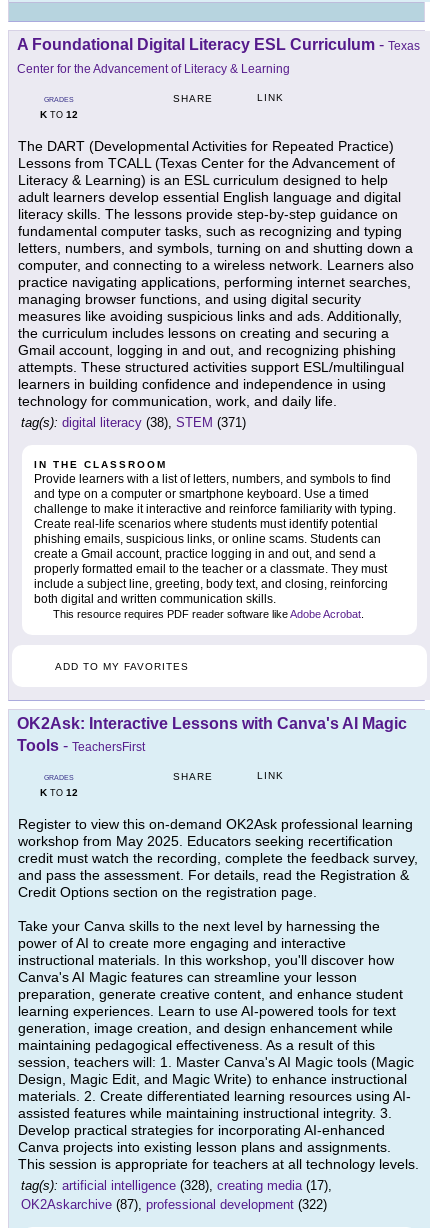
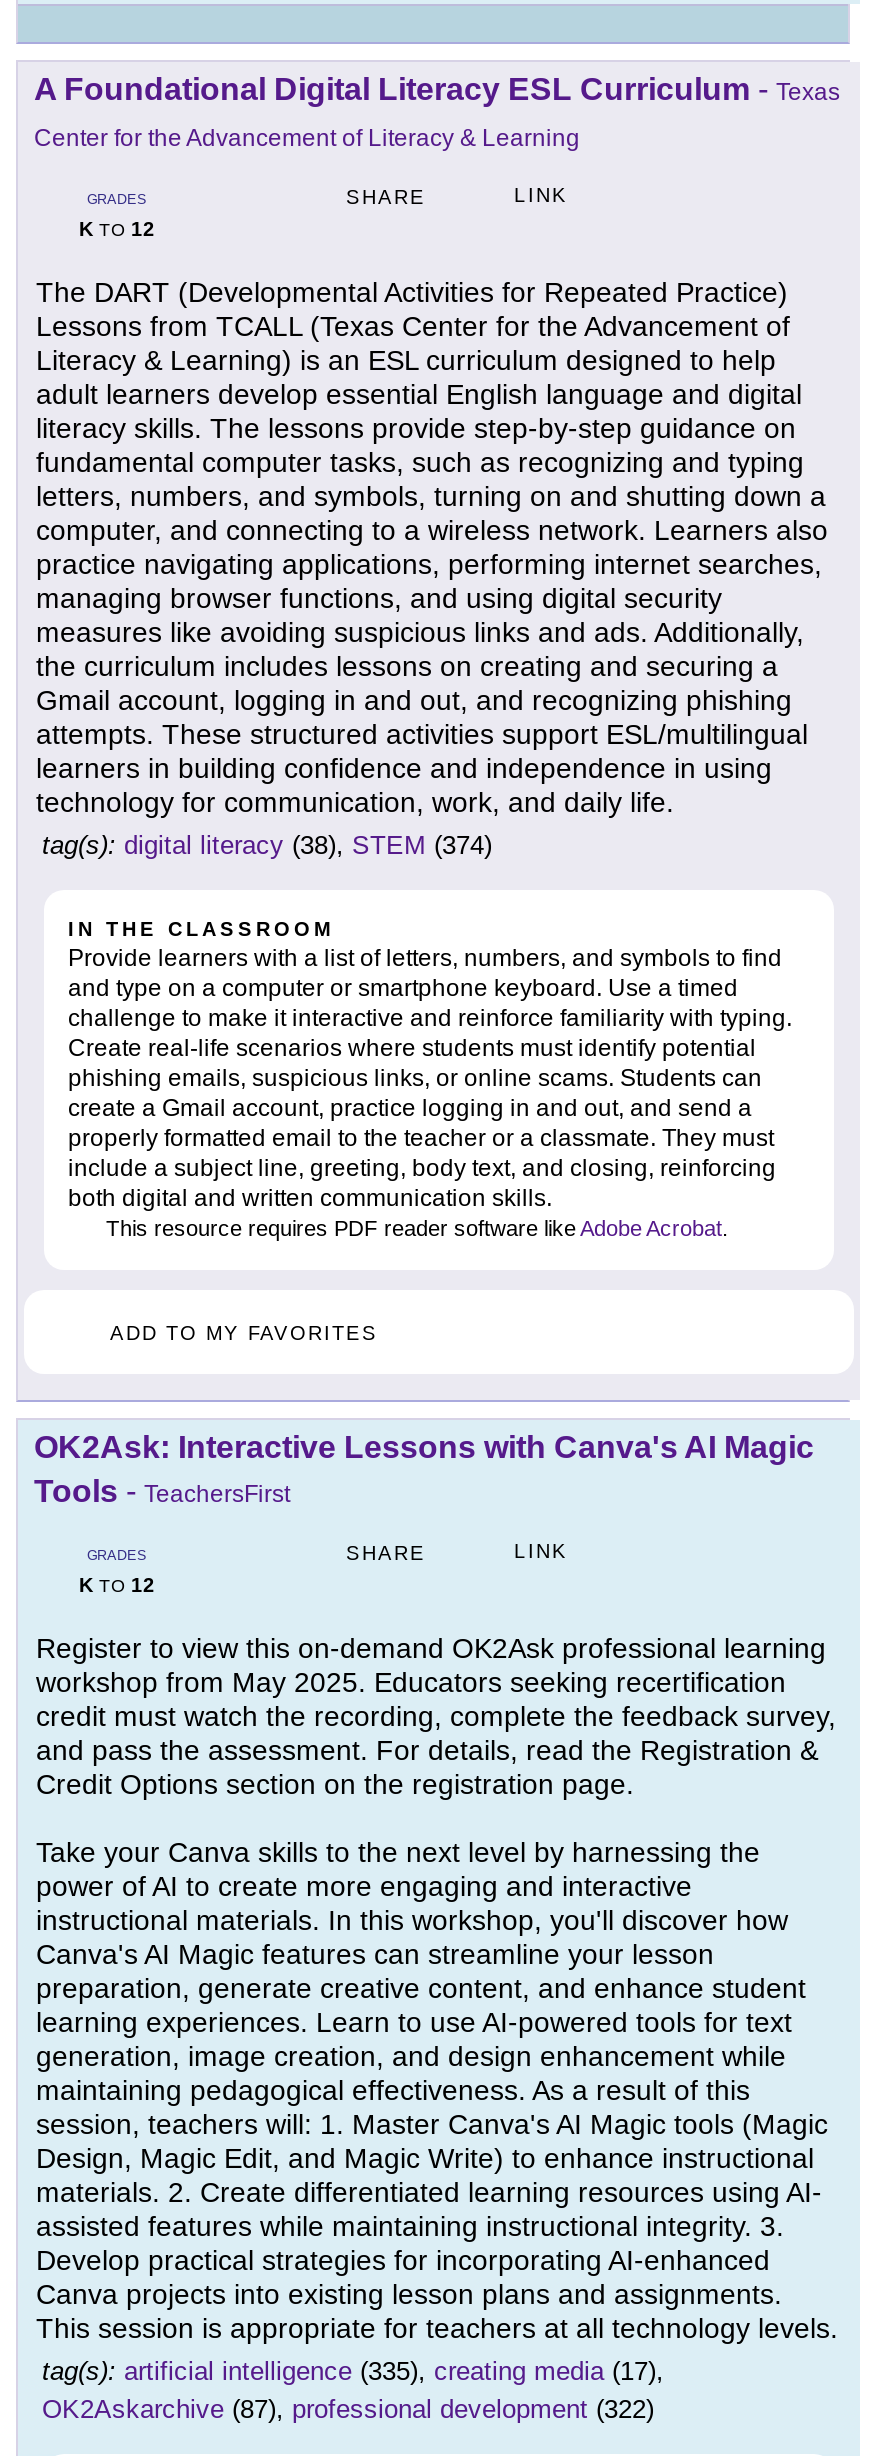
[21,415,246,430] tag(s): digital literacy (38), STEM (371) -> [42,831,492,861] tag(s): digital literacy (38), STEM (374)
[21,1178,332,1193] tag(s): artificial intelligence (328), creating media (17), -> [42,2357,664,2387] tag(s): artificial intelligence (335), creating media (17),

